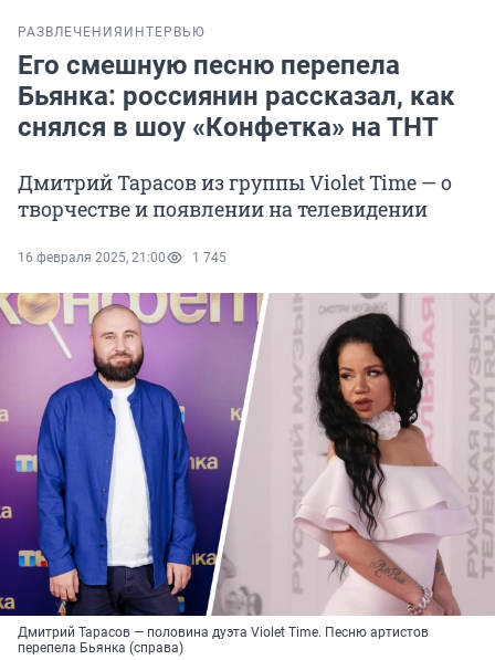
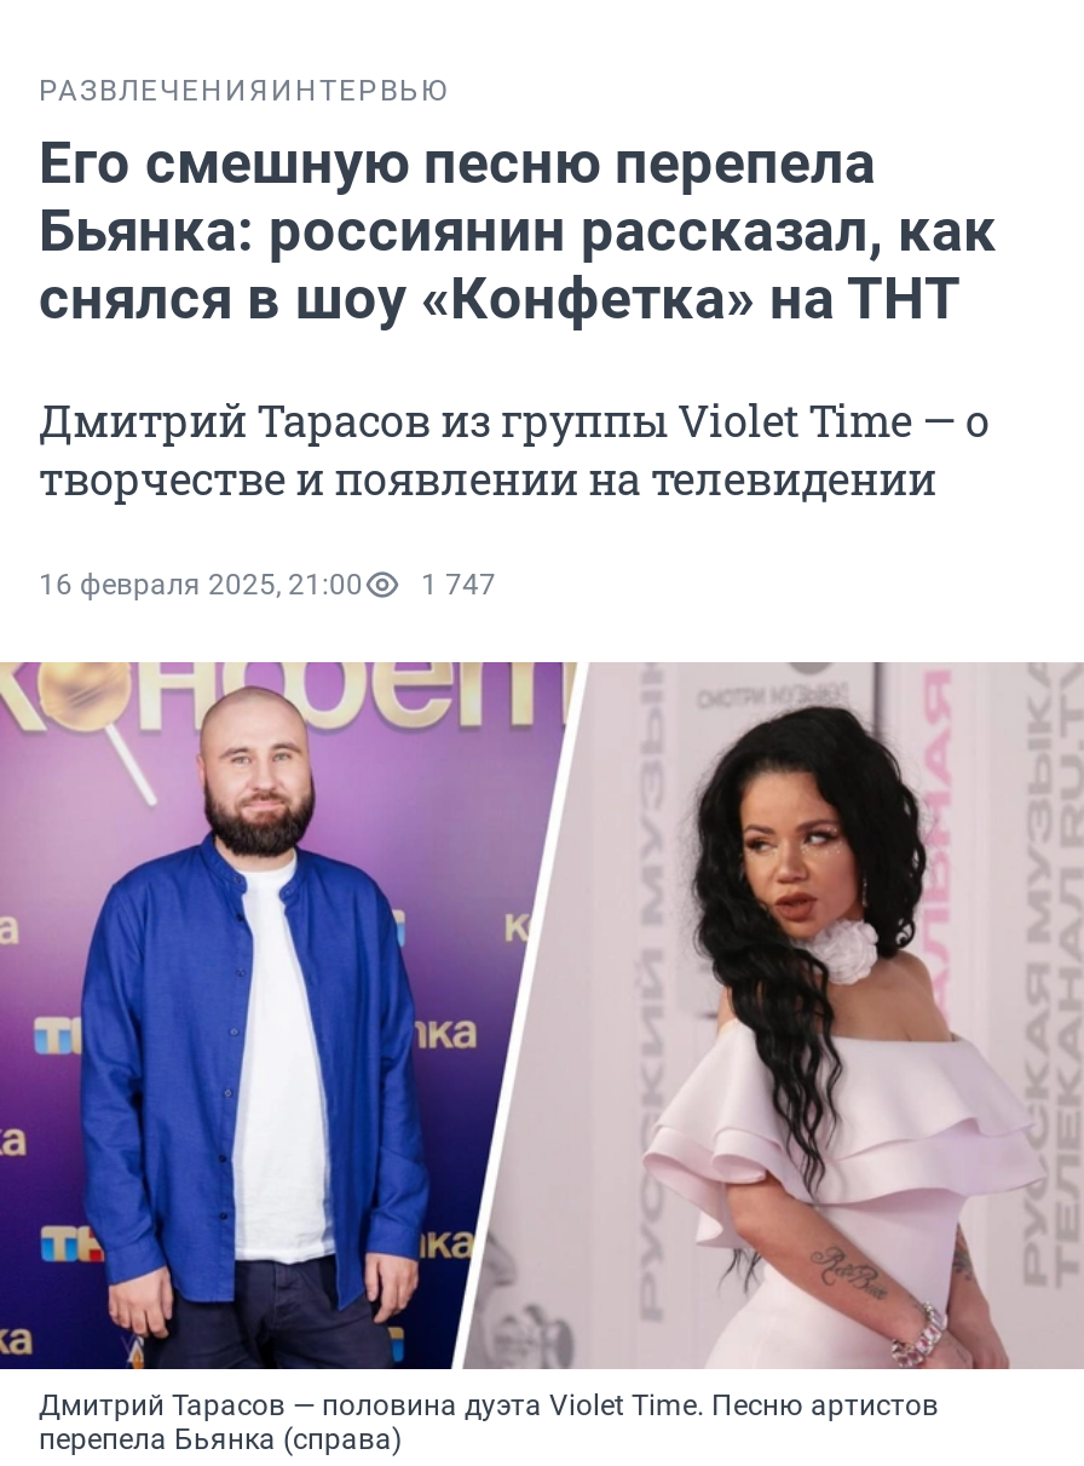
[18,250,227,265] 16 февраля 2025, 21:00 1 745 -> [39,568,496,602] 16 февраля 2025, 21:00 1 747

